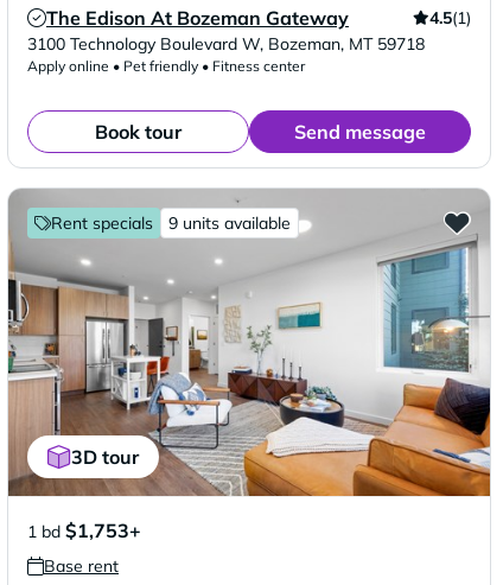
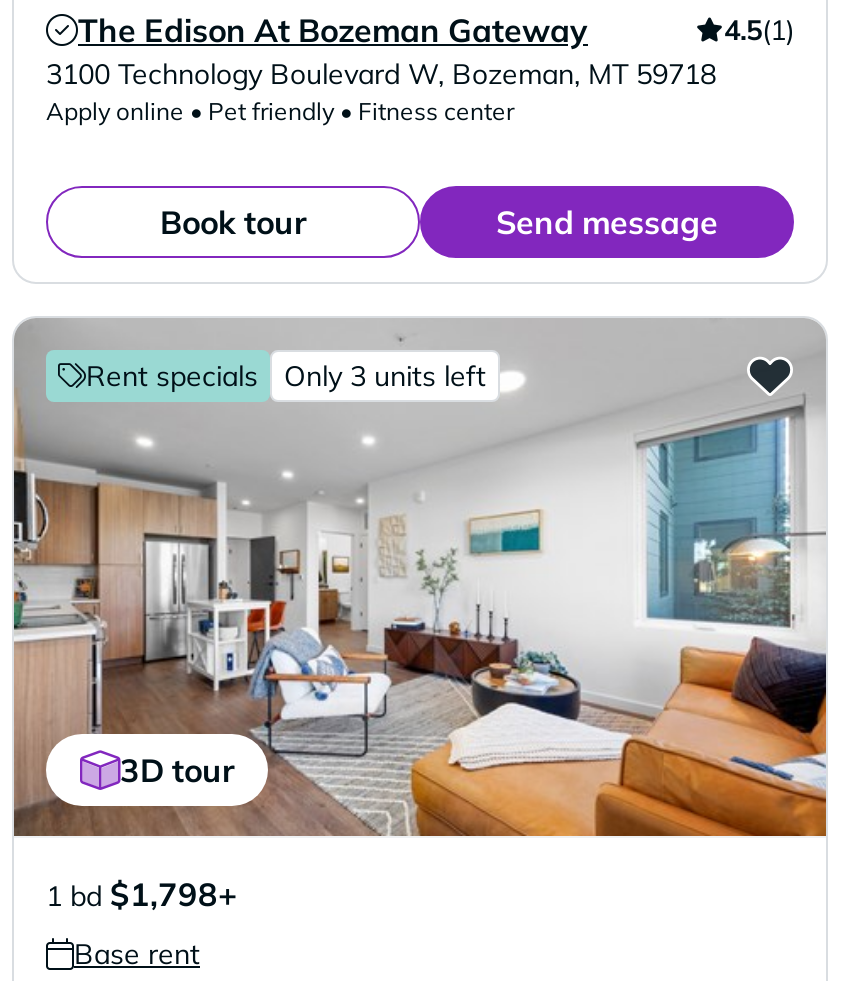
[168,212,291,234] 9 units available -> [284,358,486,394] Only 3 units left
[27,519,141,542] 1 bd $1,753+ -> [46,874,238,914] 1 bd $1,798+

